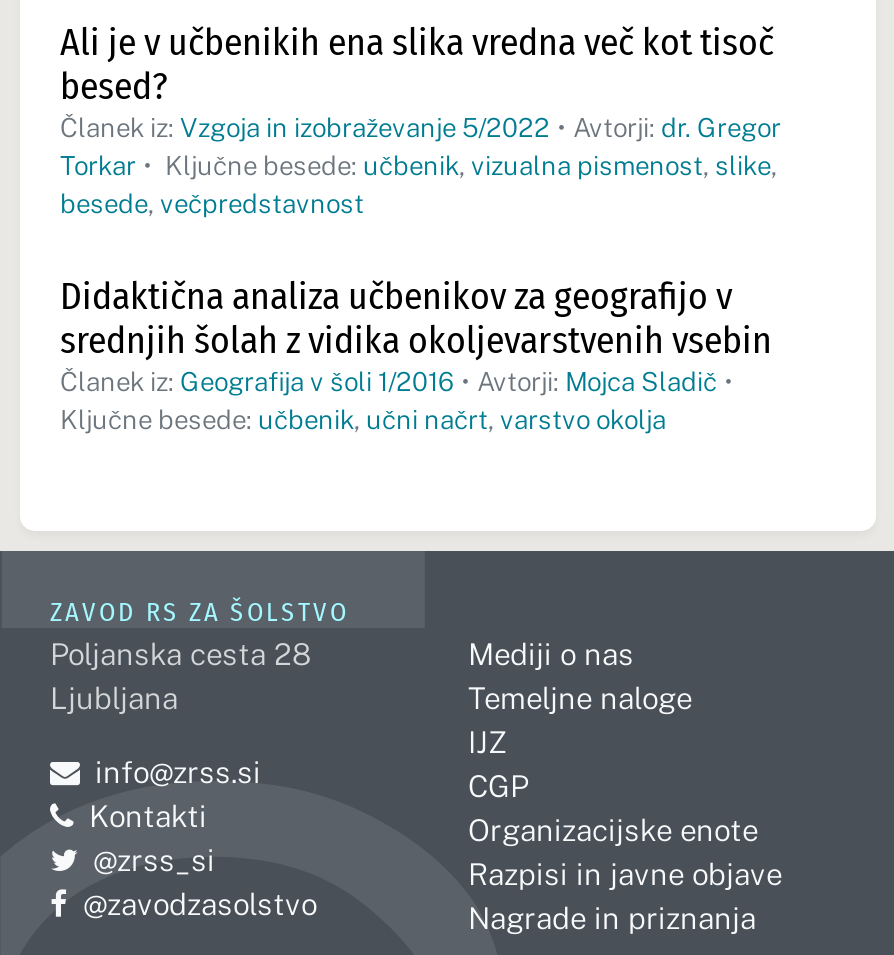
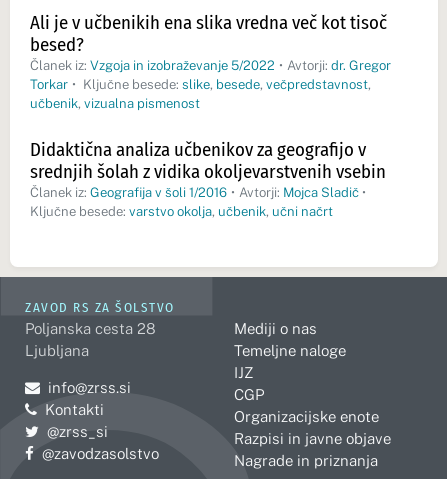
[60,150,777,218] Torkar • Ključne besede: učbenik, vizualna pismenost, slike, | besede, večpredstavnost -> [30,76,370,110] Torkar • Ključne besede: slike, besede, večpredstavnost, | učbenik, vizualna pismenost
[60,405,666,435] Ključne besede: učbenik, učni načrt, varstvo okolja -> [30,204,333,219] Ključne besede: varstvo okolja, učbenik, učni načrt

